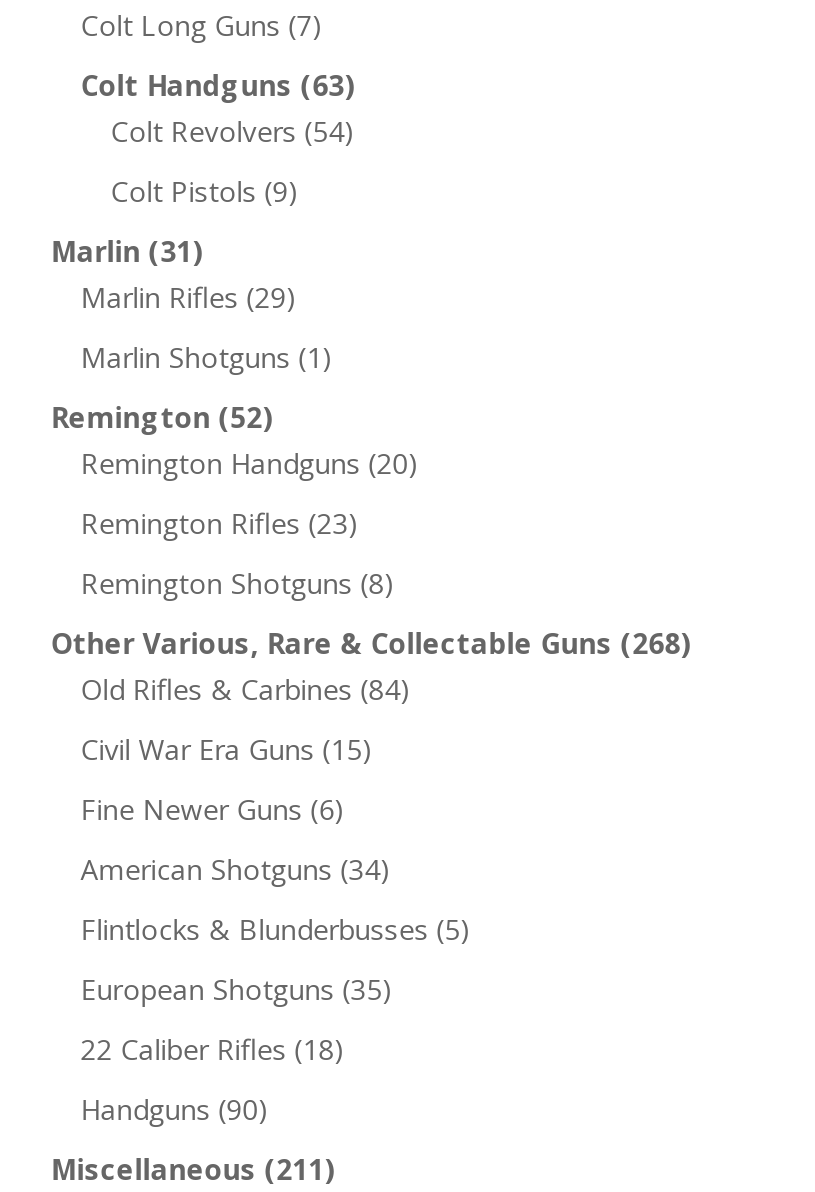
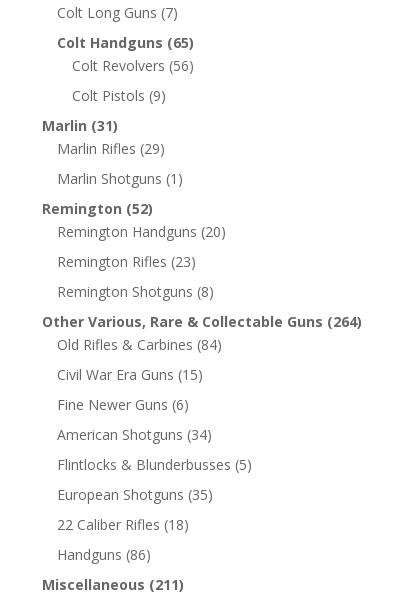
[81,66,355,104] Colt Handguns (63) -> [57,33,194,52] Colt Handguns (65)
[111,112,355,150] Colt Revolvers (54) -> [72,56,194,75] Colt Revolvers (56)
[51,624,691,662] Other Various, Rare & Collectable Guns (268) -> [42,312,362,331] Other Various, Rare & Collectable Guns (264)
[81,1090,269,1128] Handguns (90) -> [57,545,151,564] Handguns (86)

